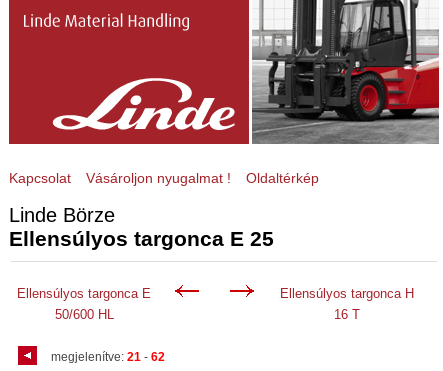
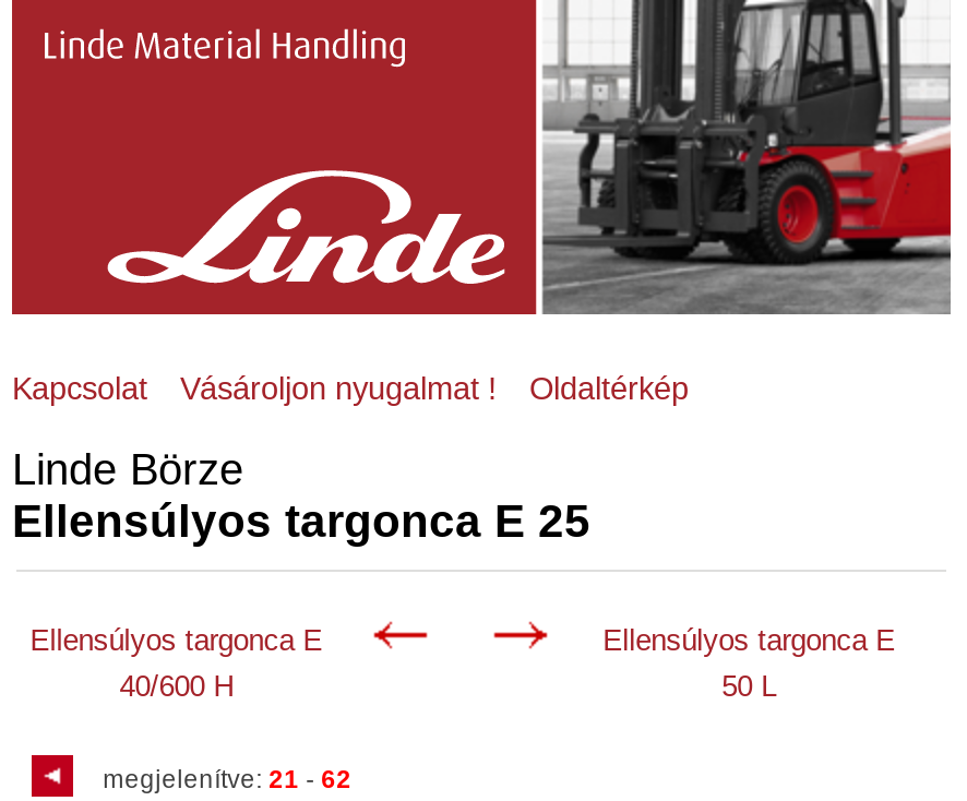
[280,286,414,322] Ellensúlyos targonca H | 16 T -> [603,624,895,703] Ellensúlyos targonca E | 50 L
[55,307,114,322] 50/600 HL -> [119,670,233,703] 40/600 H

